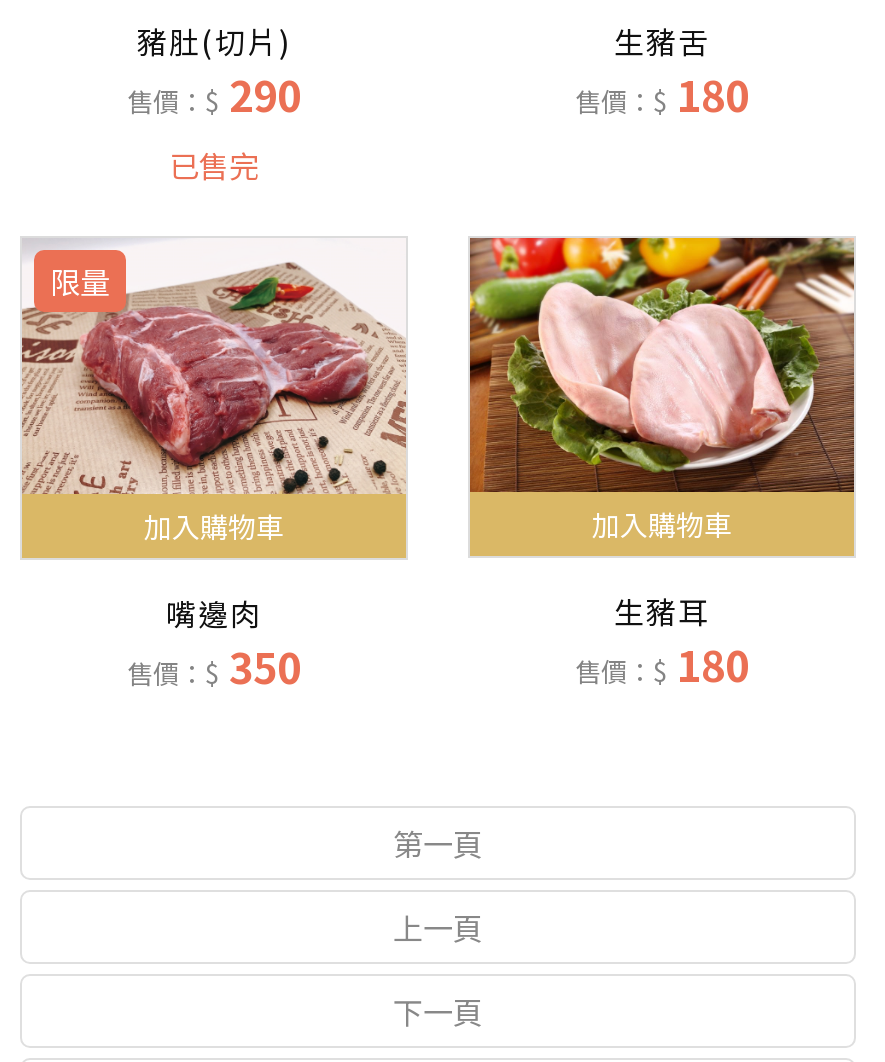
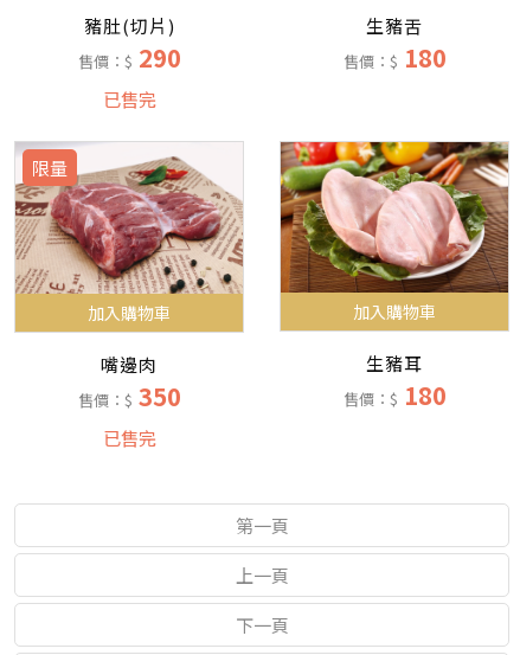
none -> [102,425,156,449] 已售完

